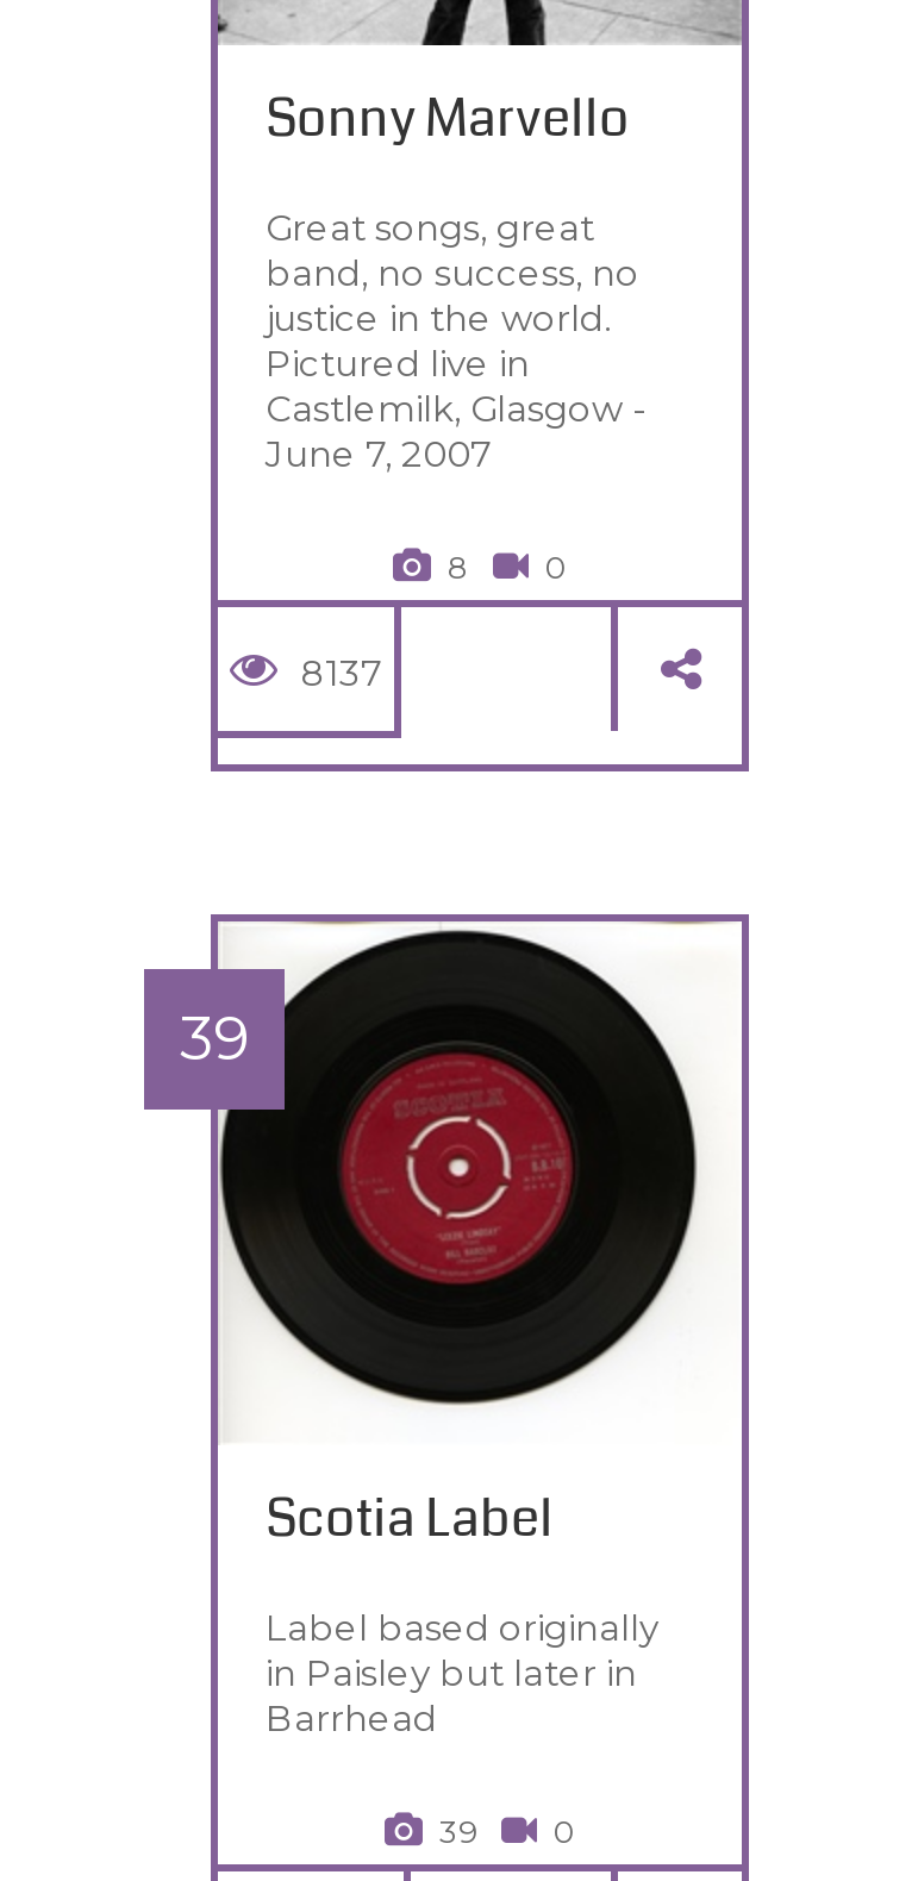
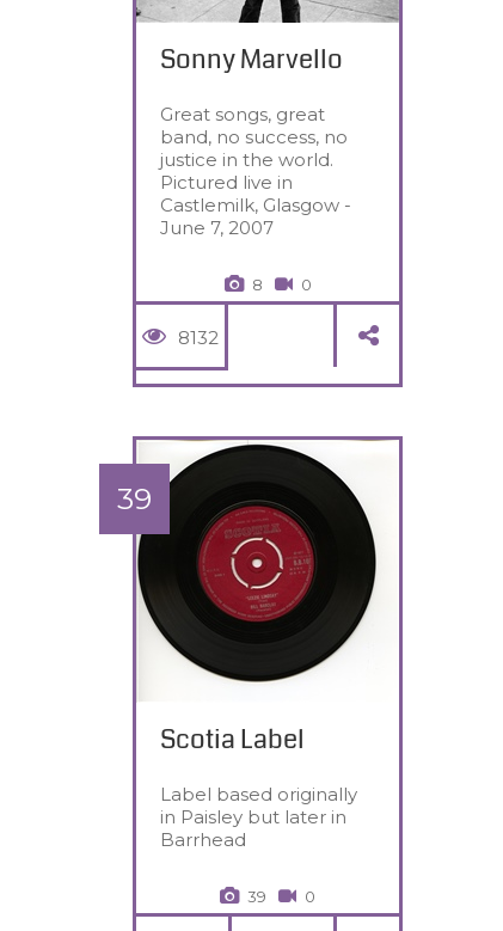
[301,651,382,696] 8137 -> [178,327,219,349] 8132

